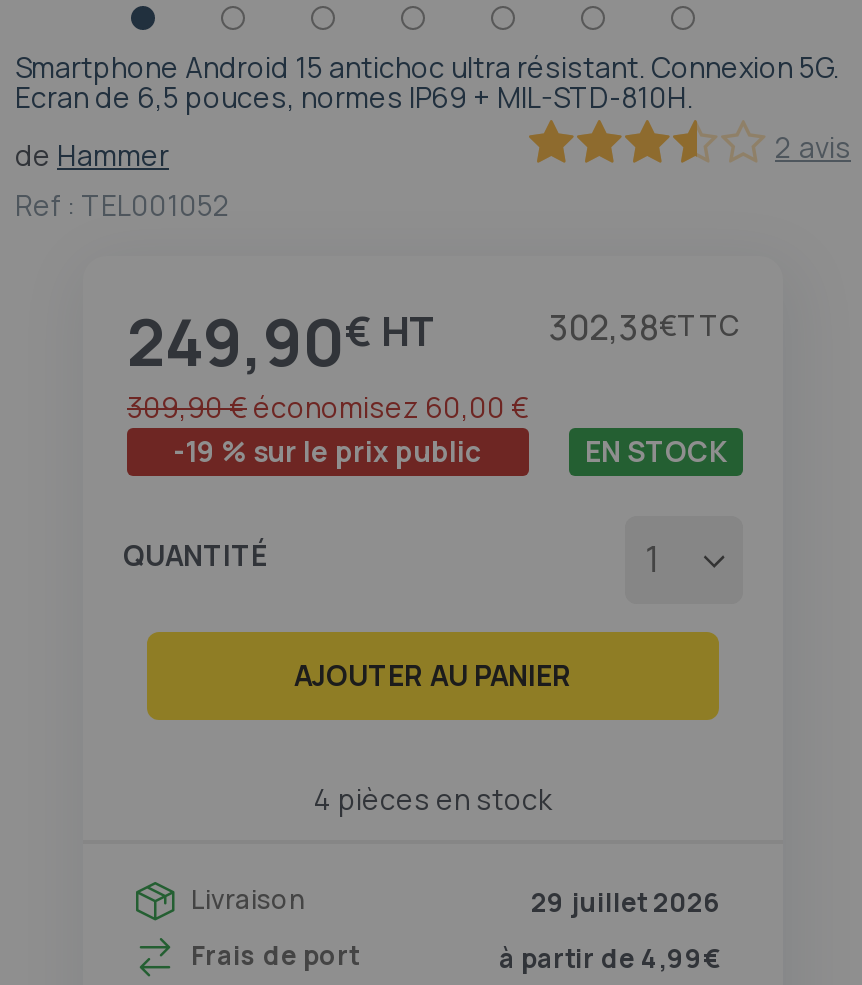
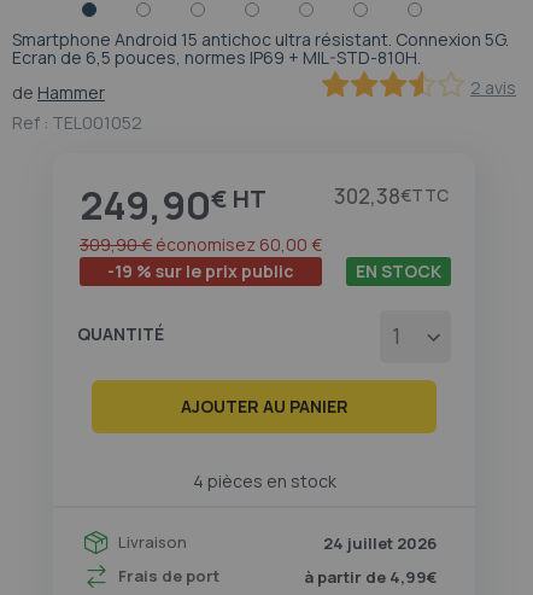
[531,884,719,920] 29 juillet 2026 -> [323,532,437,554] 24 juillet 2026

